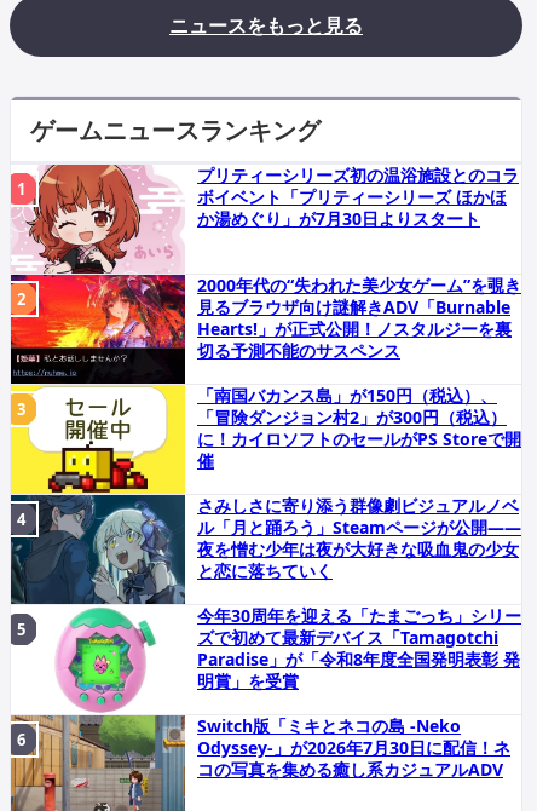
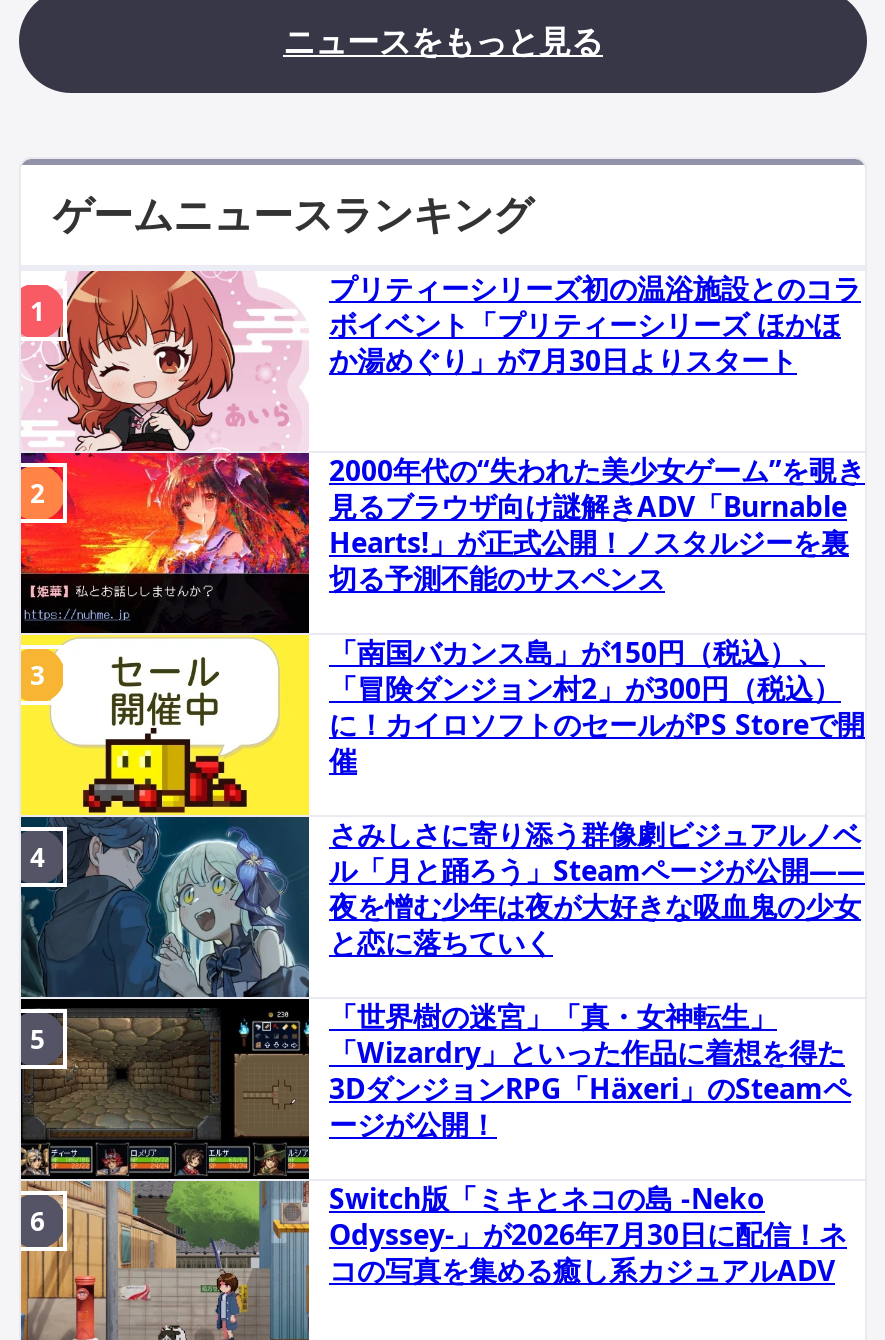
[11,604,521,715] [image] | 今年30周年を迎える「たまごっち」シリー | ズで初めて最新デバイス「Tamagotchi | Paradise」が「令和8年度全国発明表彰 発 | 明賞」を受賞 -> [19,997,851,1196] [image] | 「世界樹の迷宮」「真・女神転生」 | 「Wizardry」といった作品に着想を得た | 3DダンジョンRPG「Häxeri」のSteamペ | ージが公開！

